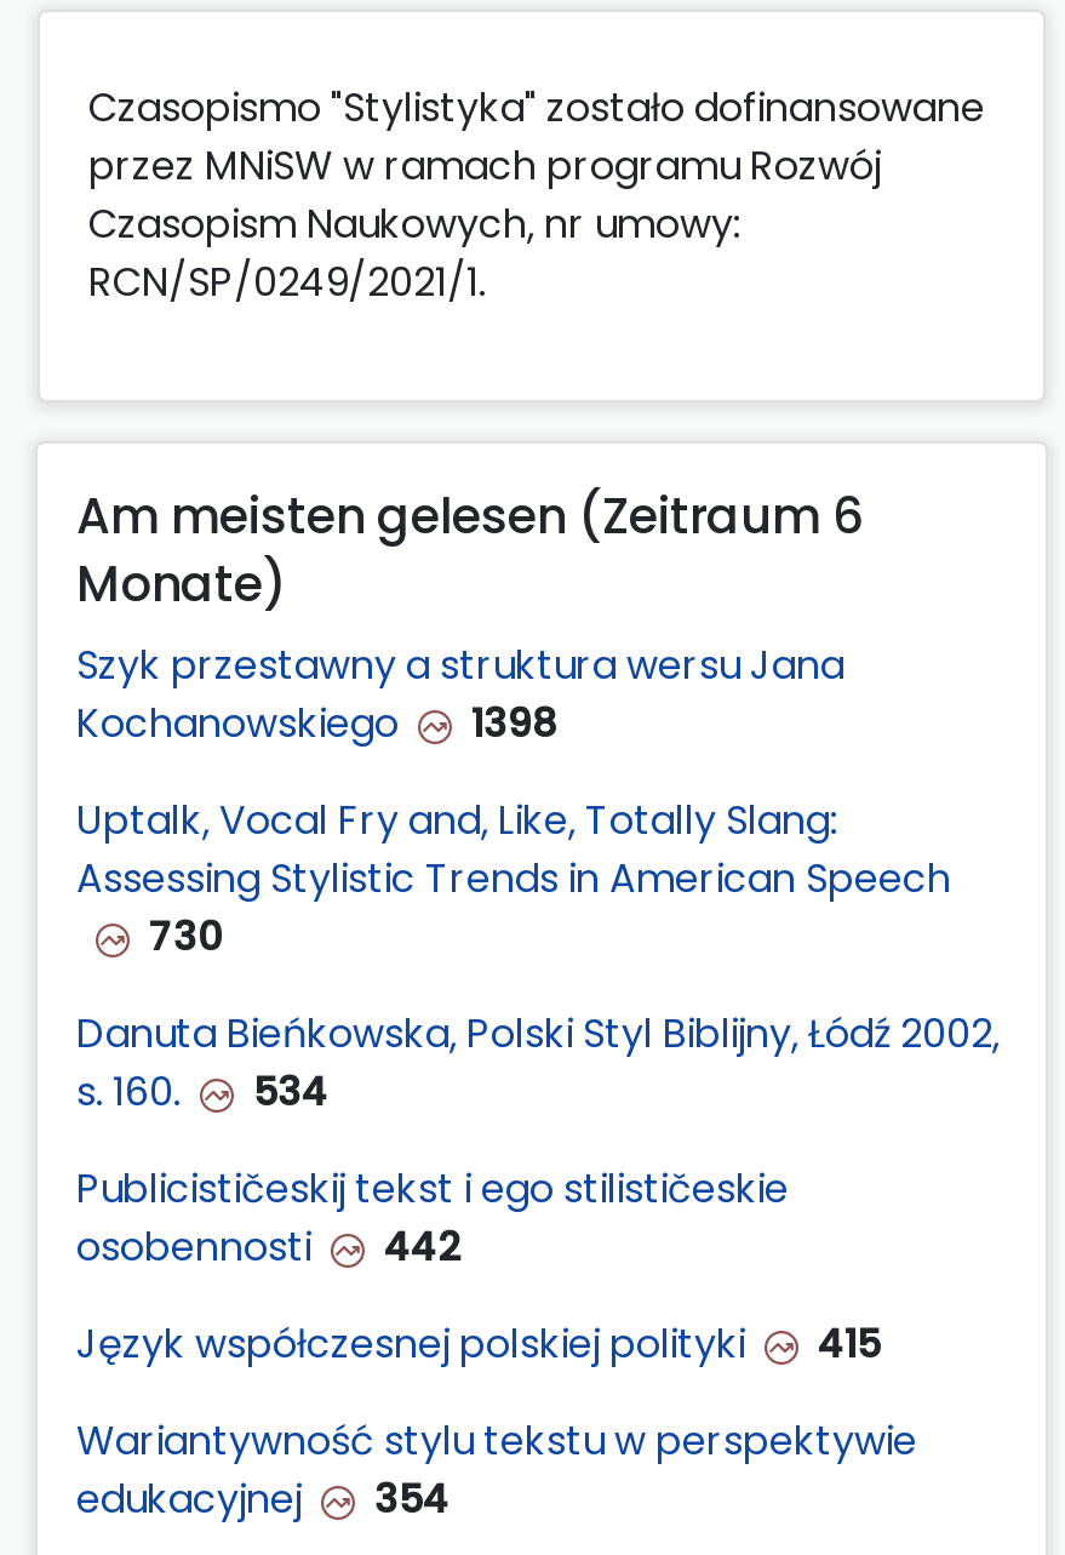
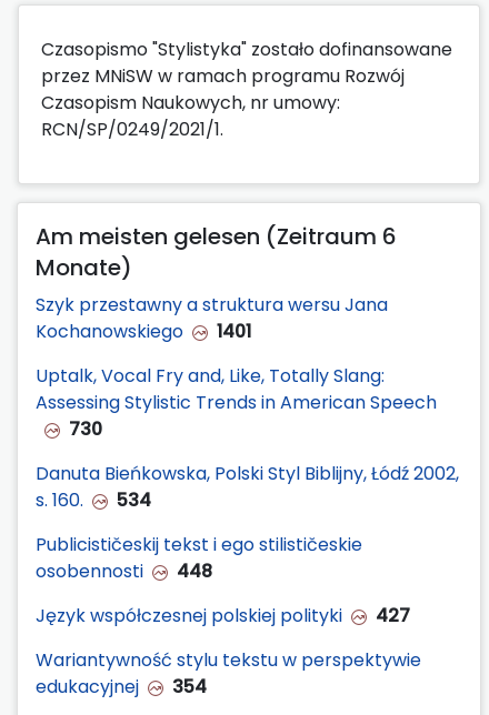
[76,697,556,752] Kochanowskiego 1398 -> [36,319,251,345] Kochanowskiego 1401
[76,1220,462,1276] osobennosti 442 -> [36,559,212,584] osobennosti 448
[76,1317,881,1373] Język współczesnej polskiej polityki 415 -> [36,603,410,629] Język współczesnej polskiej polityki 427

